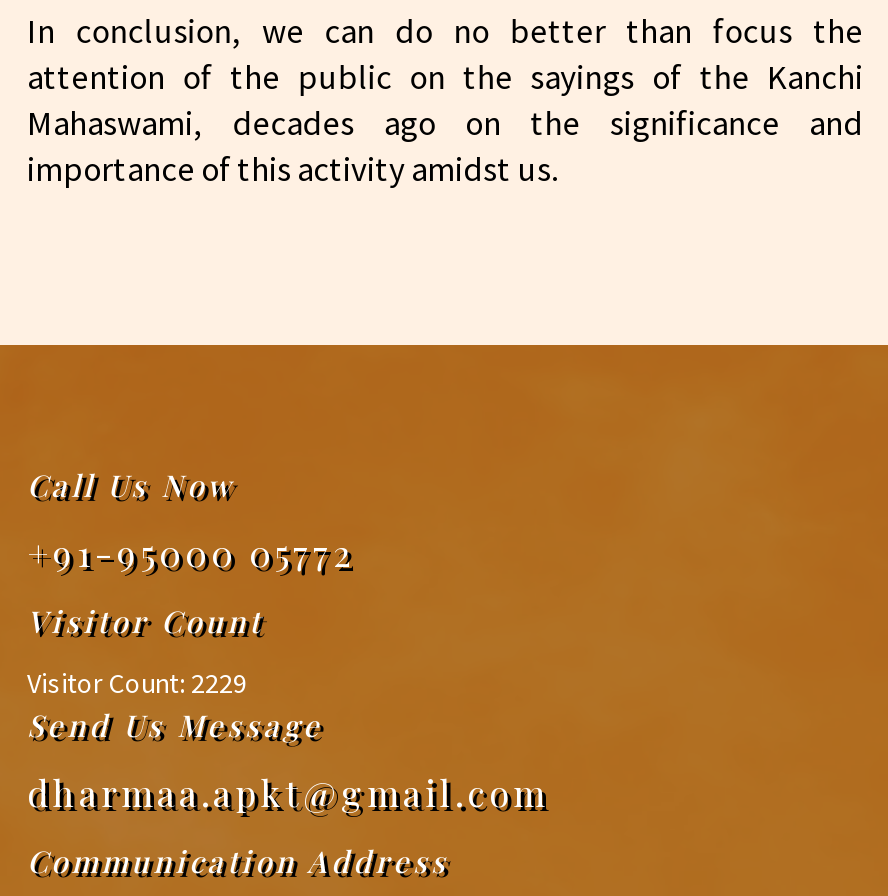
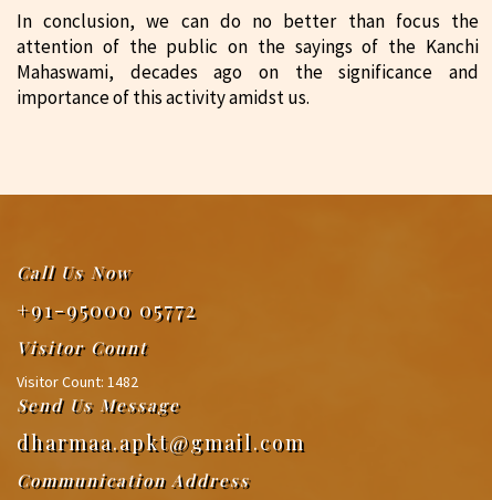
[27,666,247,702] Visitor Count: 2229 -> [17,372,138,392] Visitor Count: 1482

